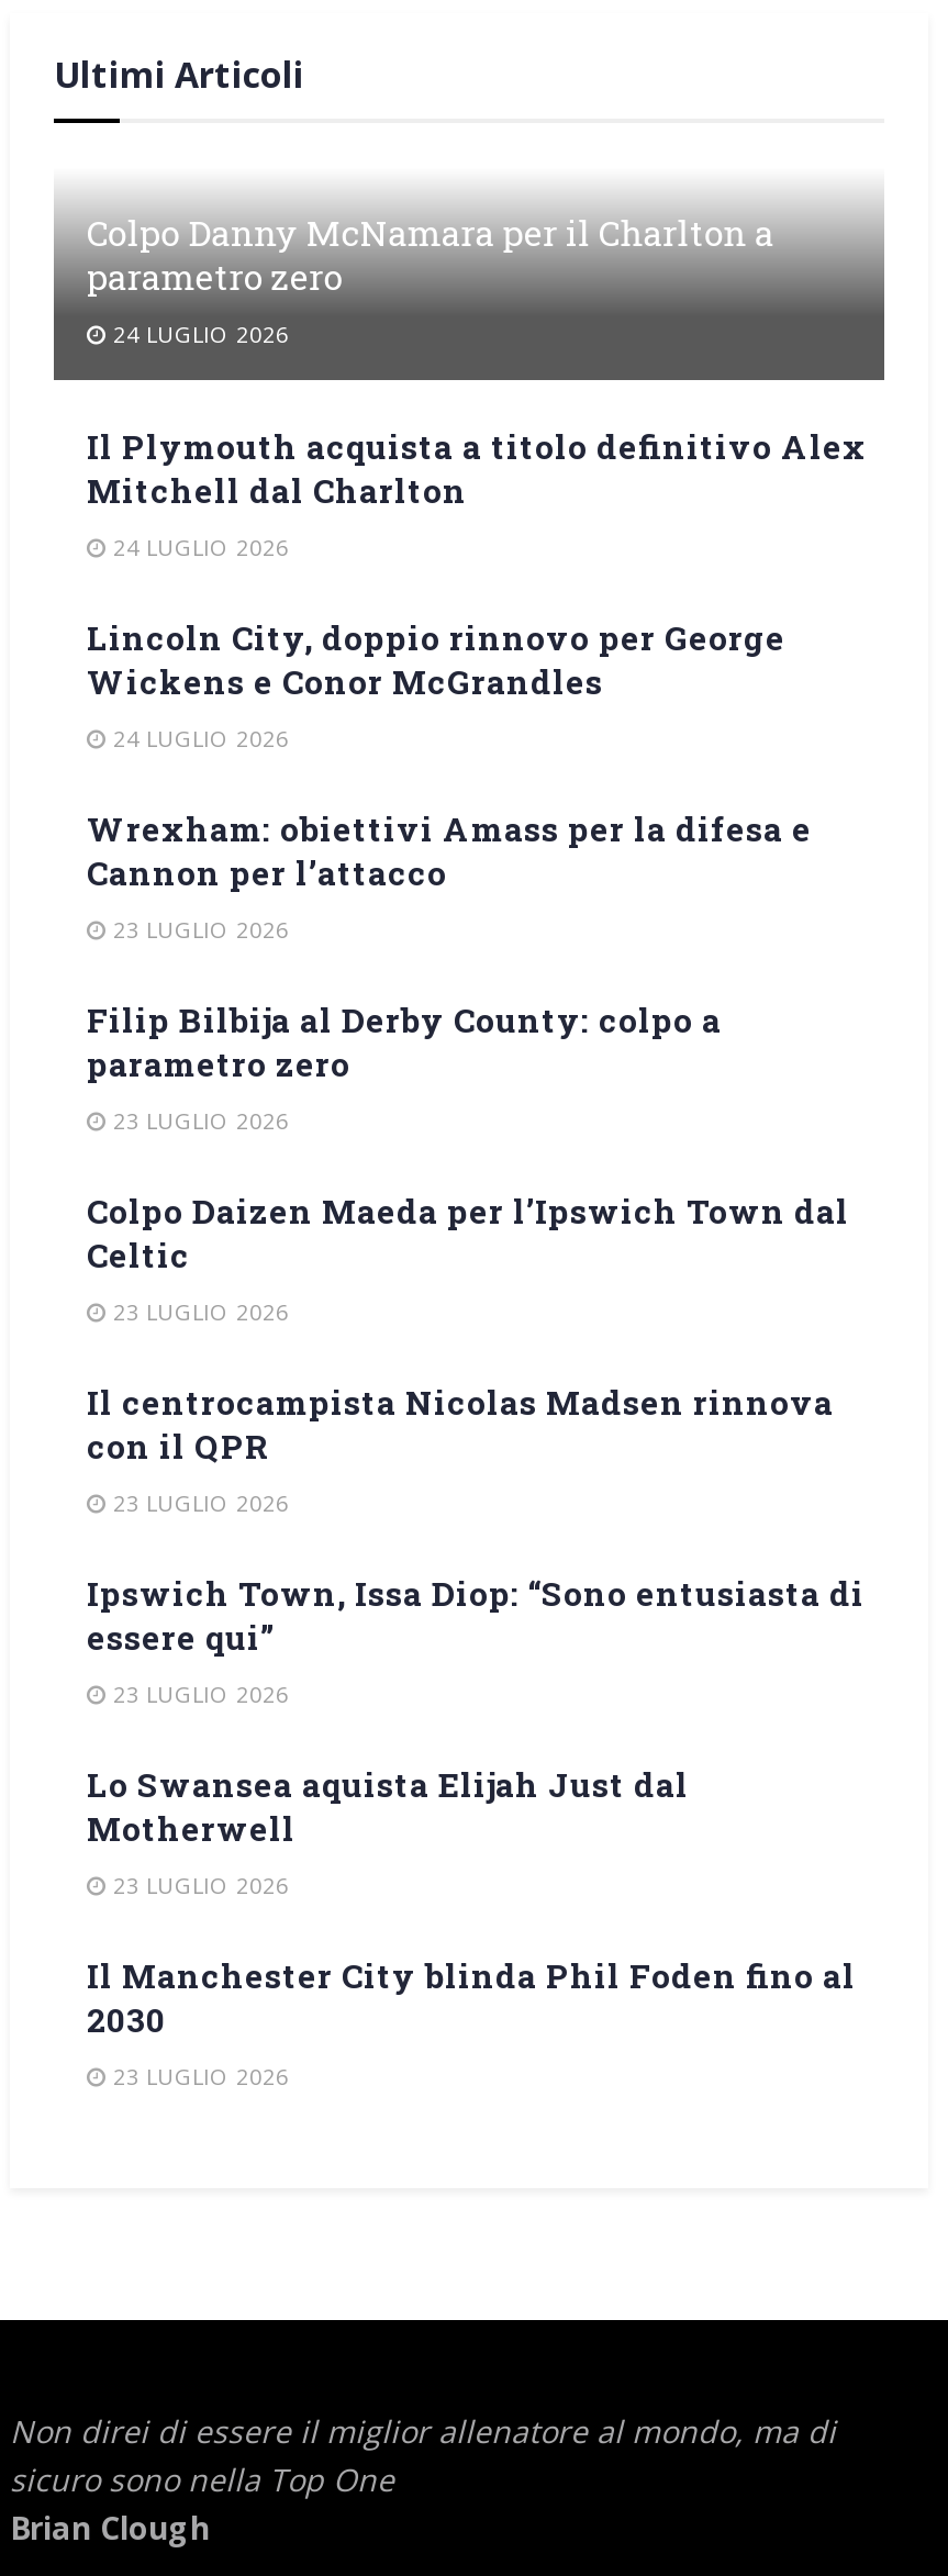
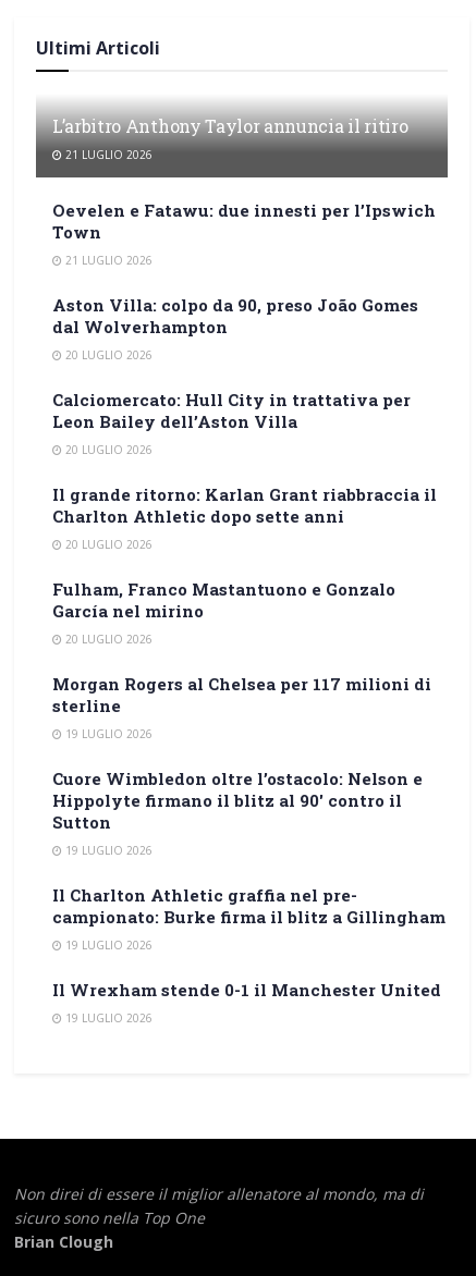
[87,209,774,349] Colpo Danny McNamara per il Charlton a | parametro zero | 24 LUGLIO 2026 -> [52,114,408,162] L’arbitro Anthony Taylor annuncia il ritiro | 21 LUGLIO 2026
[87,424,867,562] Il Plymouth acquista a titolo definitivo Alex | Mitchell dal Charlton | 24 LUGLIO 2026 -> [52,199,436,268] Oevelen e Fatawu: due innesti per l’Ipswich | Town | 21 LUGLIO 2026
[87,615,785,754] Lincoln City, doppio rinnovo per George | Wickens e Conor McGrandles | 24 LUGLIO 2026 -> [52,294,418,363] Aston Villa: colpo da 90, preso João Gomes | dal Wolverhampton | 20 LUGLIO 2026
[87,806,812,945] Wrexham: obiettivi Amass per la difesa e | Cannon per l’attacco | 23 LUGLIO 2026 -> [52,389,411,457] Calciomercato: Hull City in trattativa per | Leon Bailey dell’Aston Villa | 20 LUGLIO 2026
[87,997,722,1136] Filip Bilbija al Derby County: colpo a | parametro zero | 23 LUGLIO 2026 -> [52,483,437,552] Il grande ritorno: Karlan Grant riabbraccia il | Charlton Athletic dopo sette anni | 20 LUGLIO 2026
[87,1189,849,1327] Colpo Daizen Maeda per l’Ipswich Town dal | Celtic | 23 LUGLIO 2026 -> [52,578,395,647] Fulham, Franco Mastantuono e Gonzalo | García nel mirino | 20 LUGLIO 2026
[87,1380,834,1518] Il centrocampista Nicolas Madsen rinnova | con il QPR | 23 LUGLIO 2026 -> [52,673,431,741] Morgan Rogers al Chelsea per 117 milioni di | sterline | 19 LUGLIO 2026
[87,1571,865,1709] Ipswich Town, Issa Diop: “Sono entusiasta di | essere qui” | 23 LUGLIO 2026 -> [52,768,423,858] Cuore Wimbledon oltre l’ostacolo: Nelson e | Hippolyte firmano il blitz al 90′ contro il | Sutton | 19 LUGLIO 2026
[87,1762,689,1900] Lo Swansea aquista Elijah Just dal | Motherwell | 23 LUGLIO 2026 -> [52,884,446,953] Il Charlton Athletic graffia nel pre- | campionato: Burke firma il blitz a Gillingham | 19 LUGLIO 2026
[87,1953,856,2092] Il Manchester City blinda Phil Foden fino al | 2030 | 23 LUGLIO 2026 -> [52,979,441,1026] Il Wrexham stende 0-1 il Manchester United | 19 LUGLIO 2026

